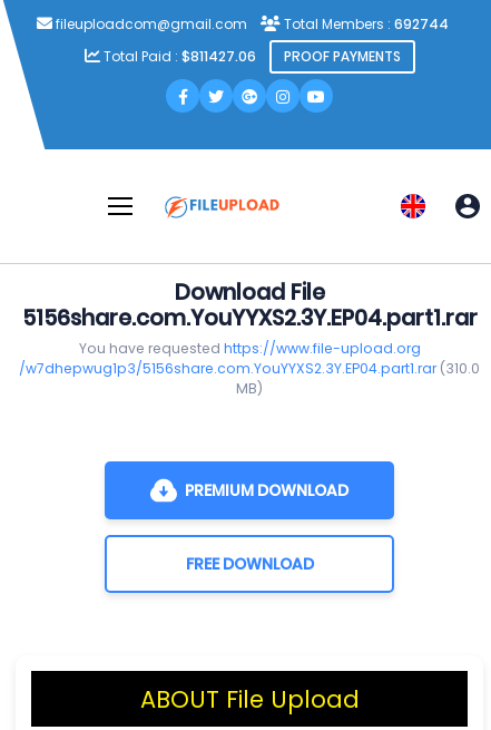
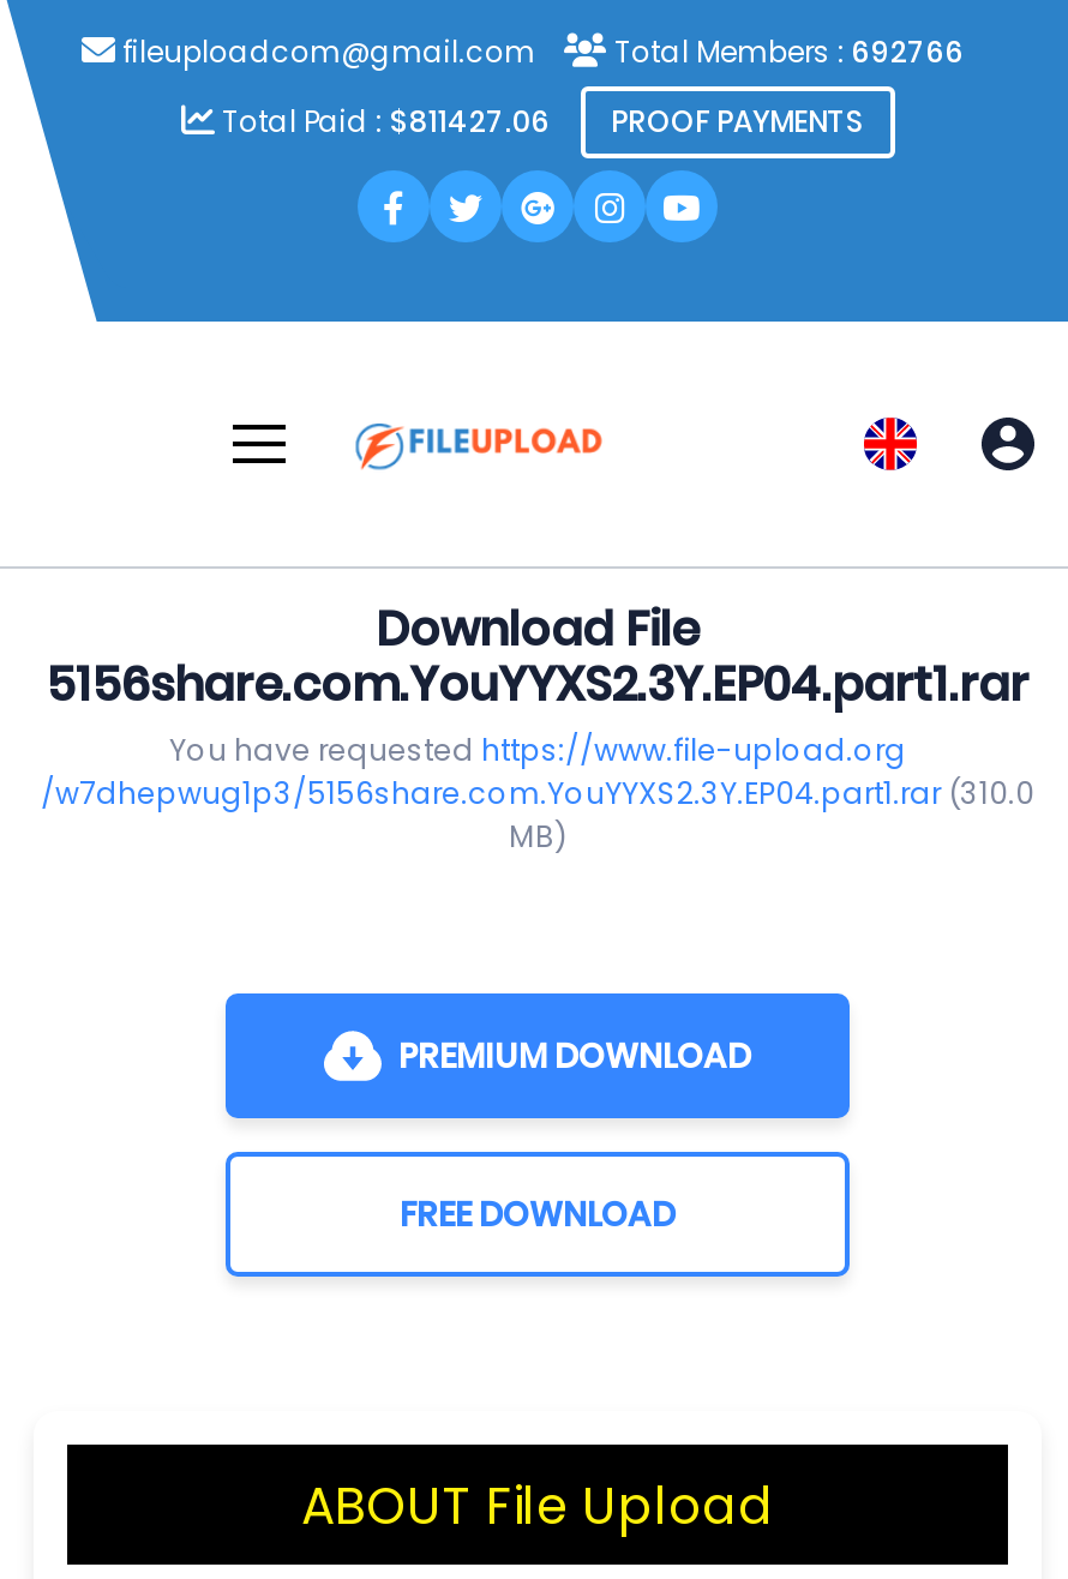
[281,14,449,33] Total Members : 692744 -> [607,31,965,72] Total Members : 692766

